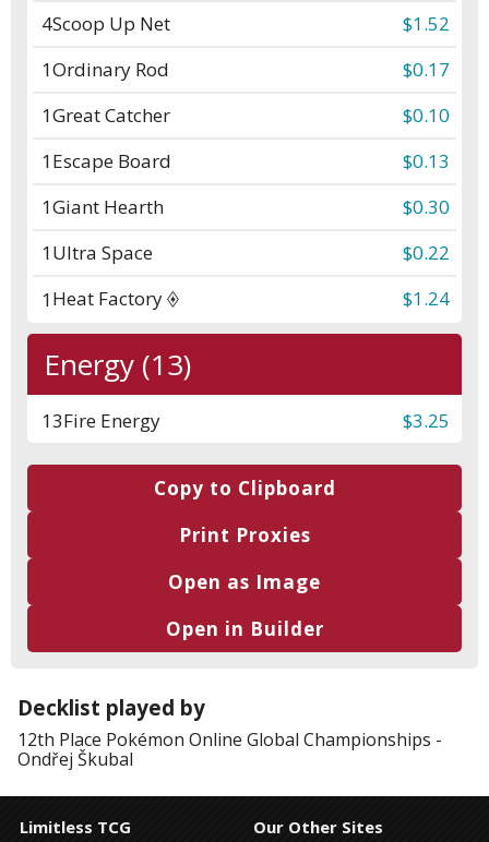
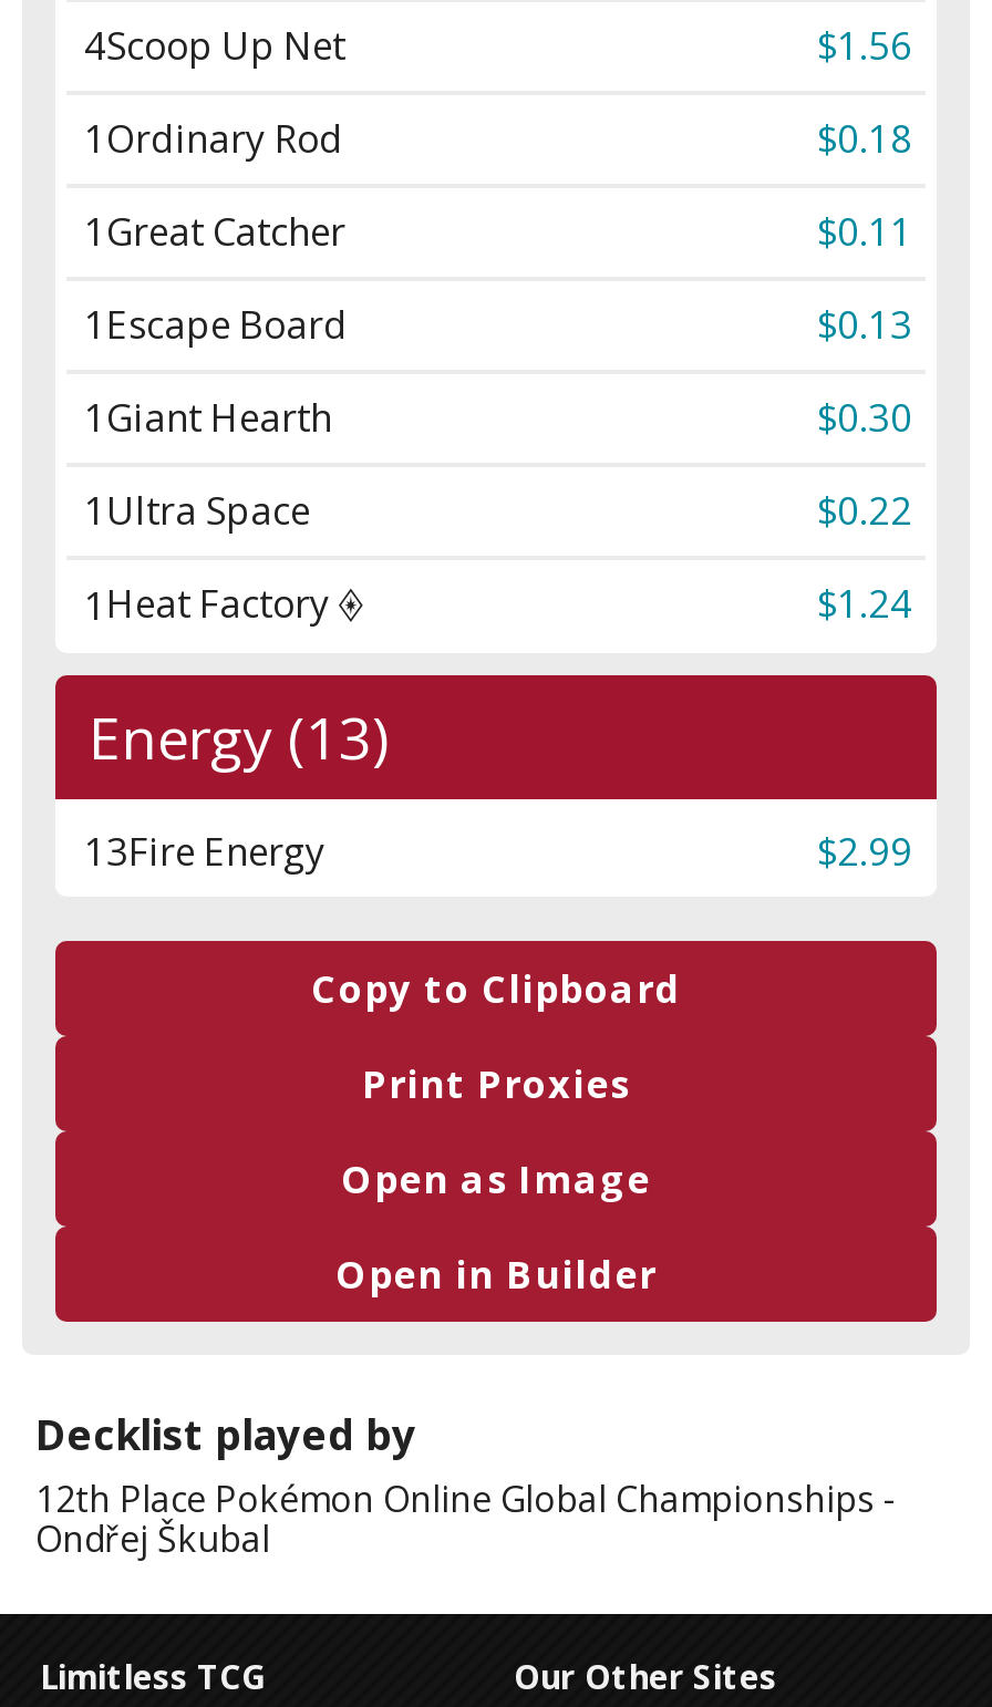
[403,11,450,36] $1.52 -> [817,20,912,71] $1.56
[403,57,450,82] $0.17 -> [817,113,912,164] $0.18
[403,103,450,128] $0.10 -> [817,206,912,257] $0.11
[403,408,450,433] $3.25 -> [817,826,912,877] $2.99

